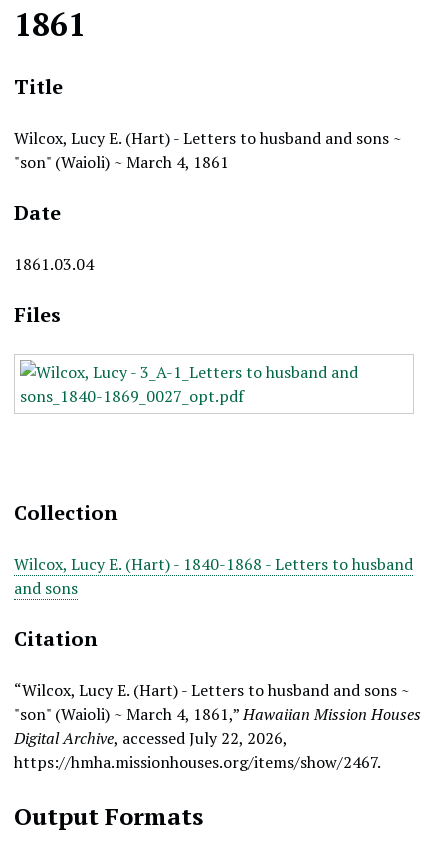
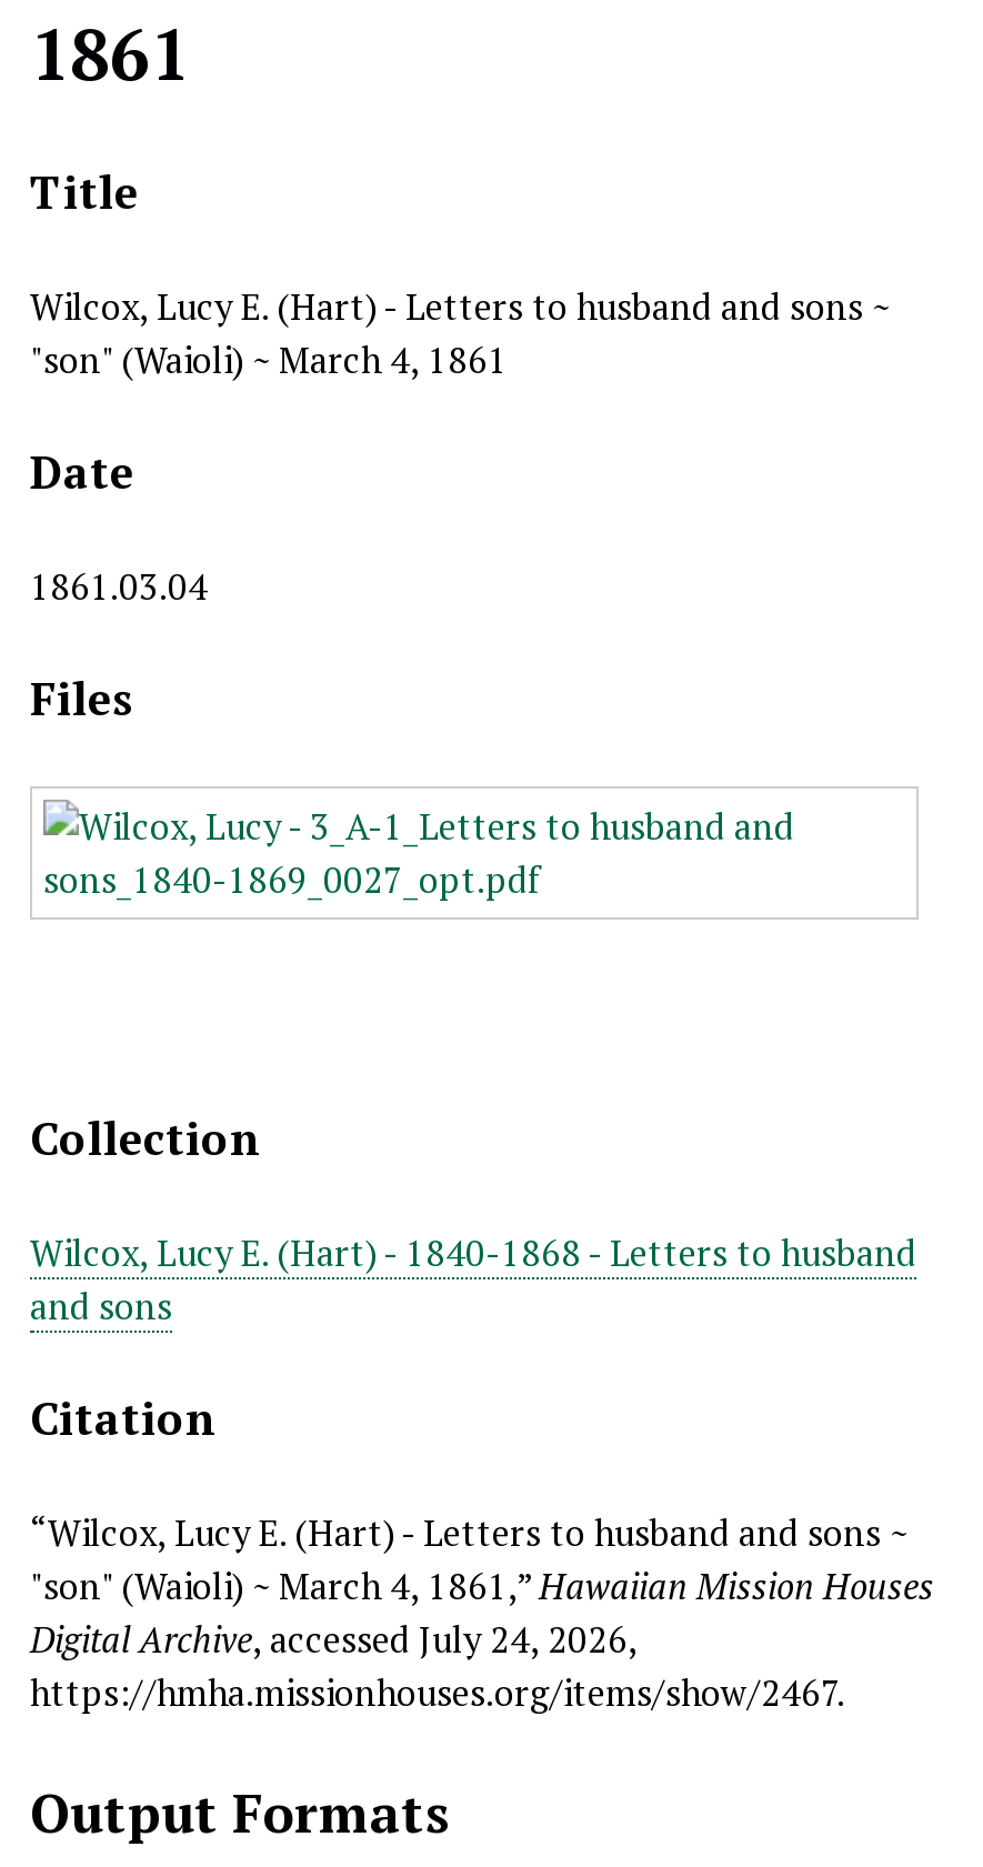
[14,727,287,749] Digital Archive, accessed July 22, 2026, -> [30,1615,636,1664] Digital Archive, accessed July 24, 2026,

